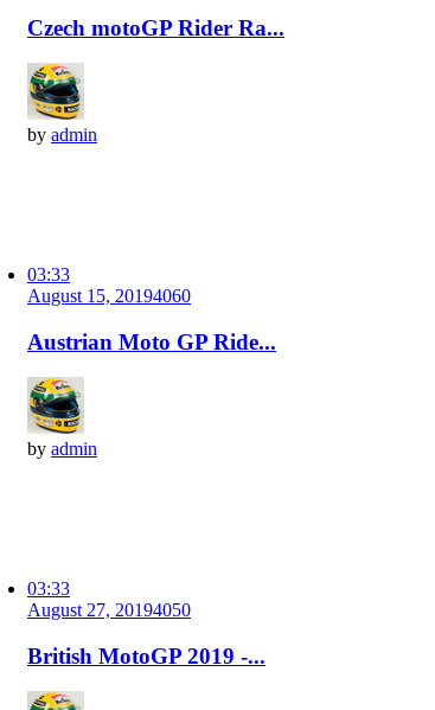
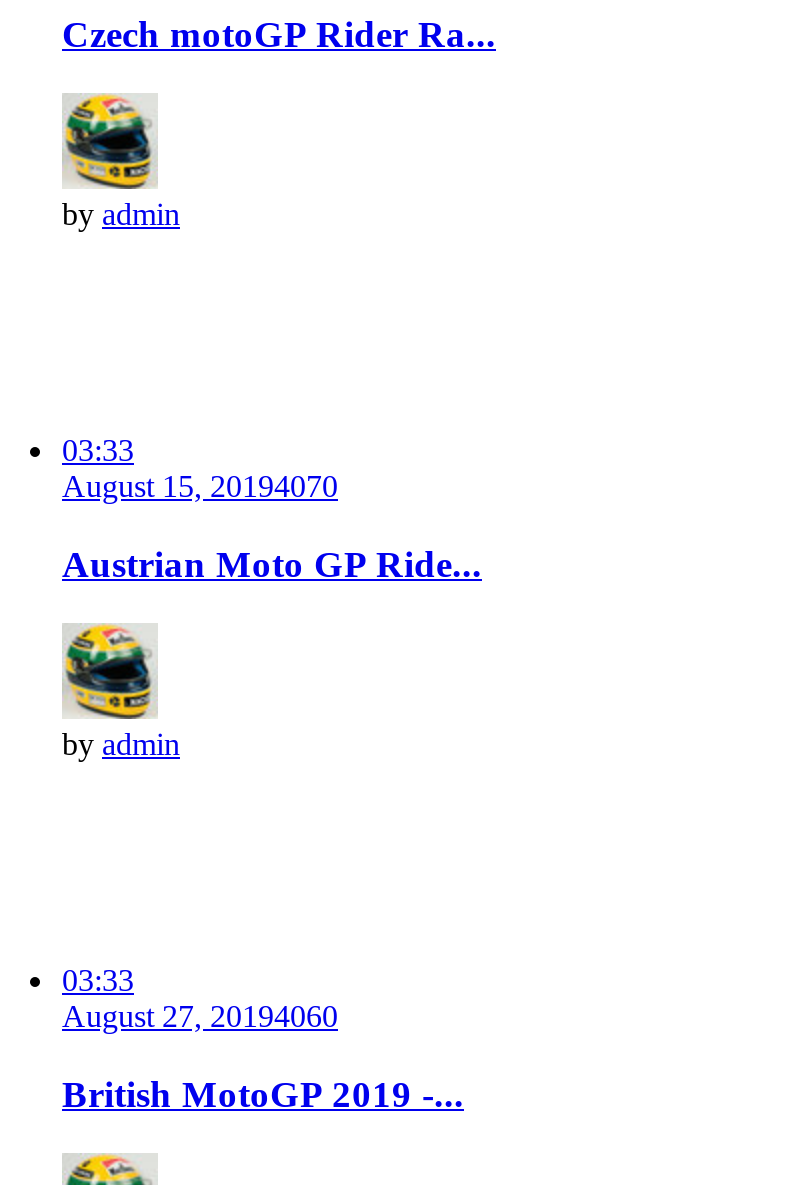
[27,286,191,306] August 15, 20194060 -> [62,469,338,503] August 15, 20194070
[27,600,191,620] August 27, 20194050 -> [62,999,338,1033] August 27, 20194060

